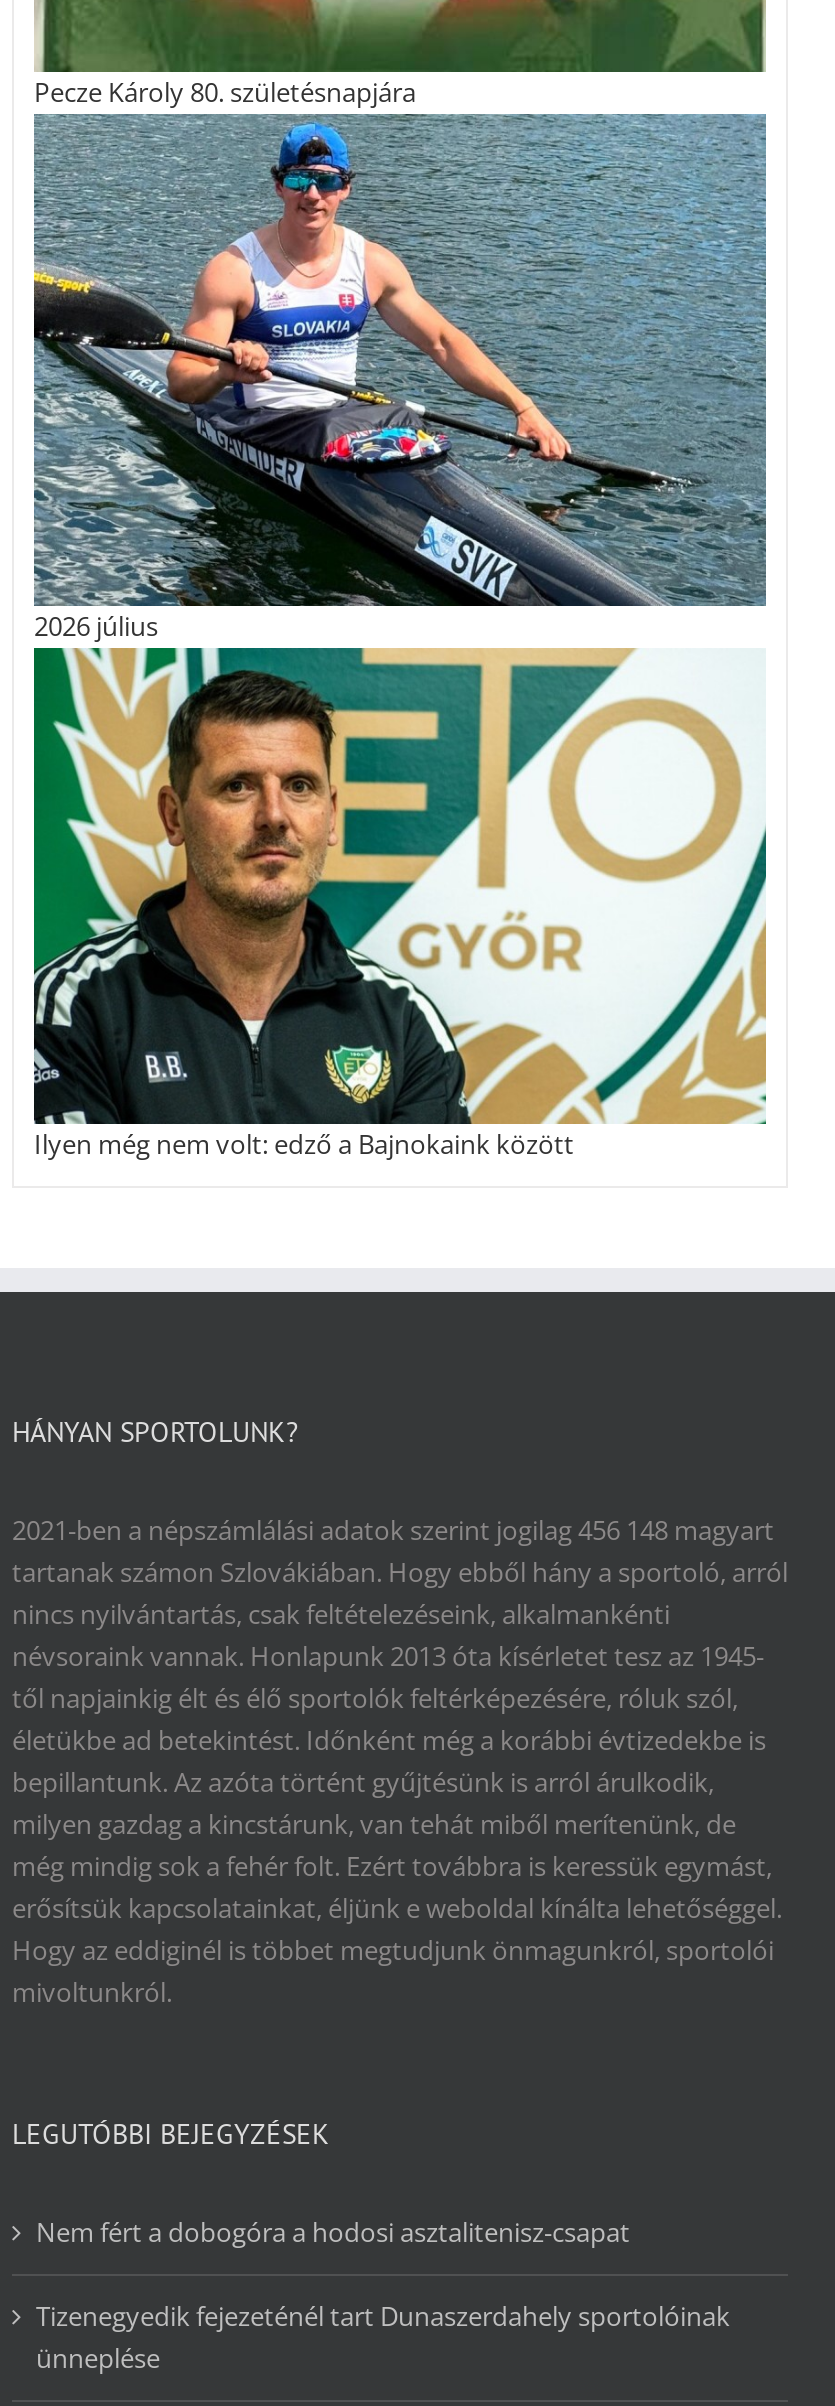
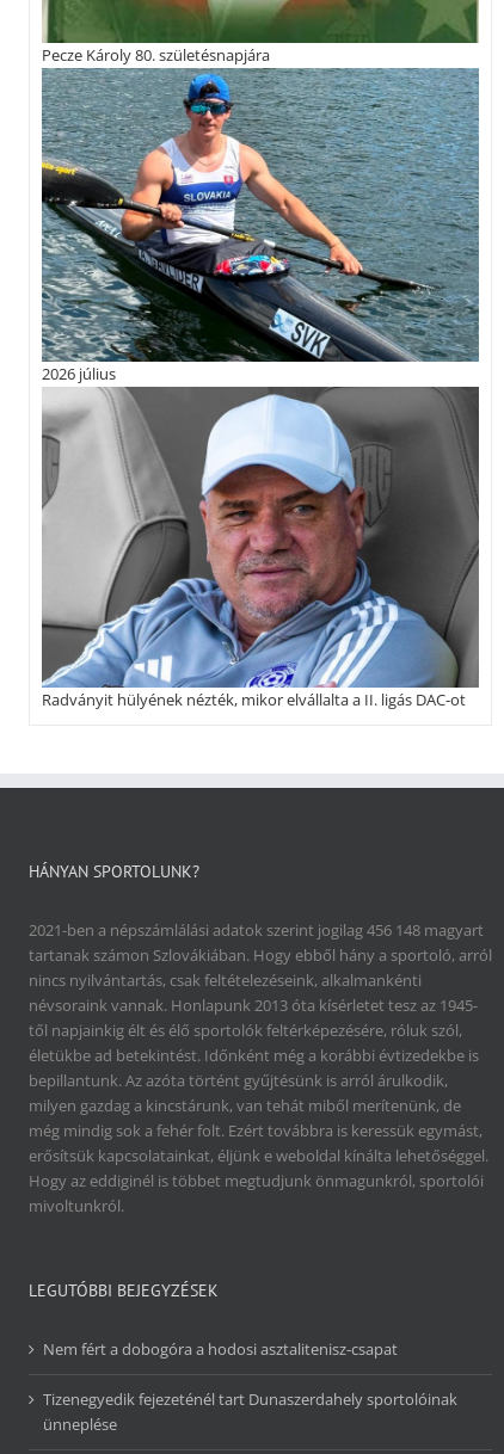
[32,646,766,1162] [image] | Ilyen még nem volt: edző a Bajnokaink között -> [41,386,480,710] [image] | Radványit hülyének nézték, mikor elvállalta a II. ligás DAC-ot

